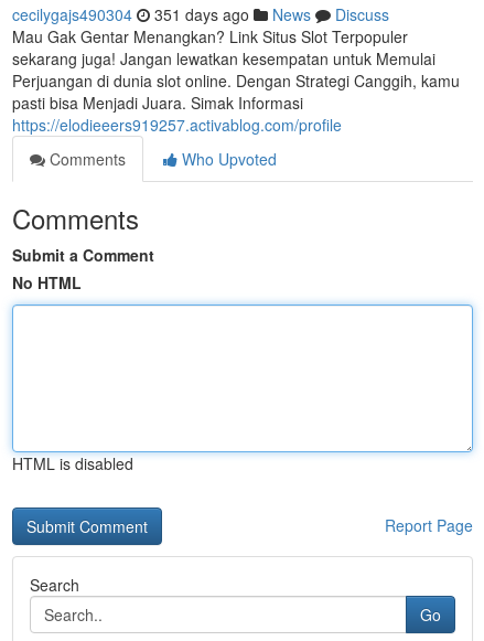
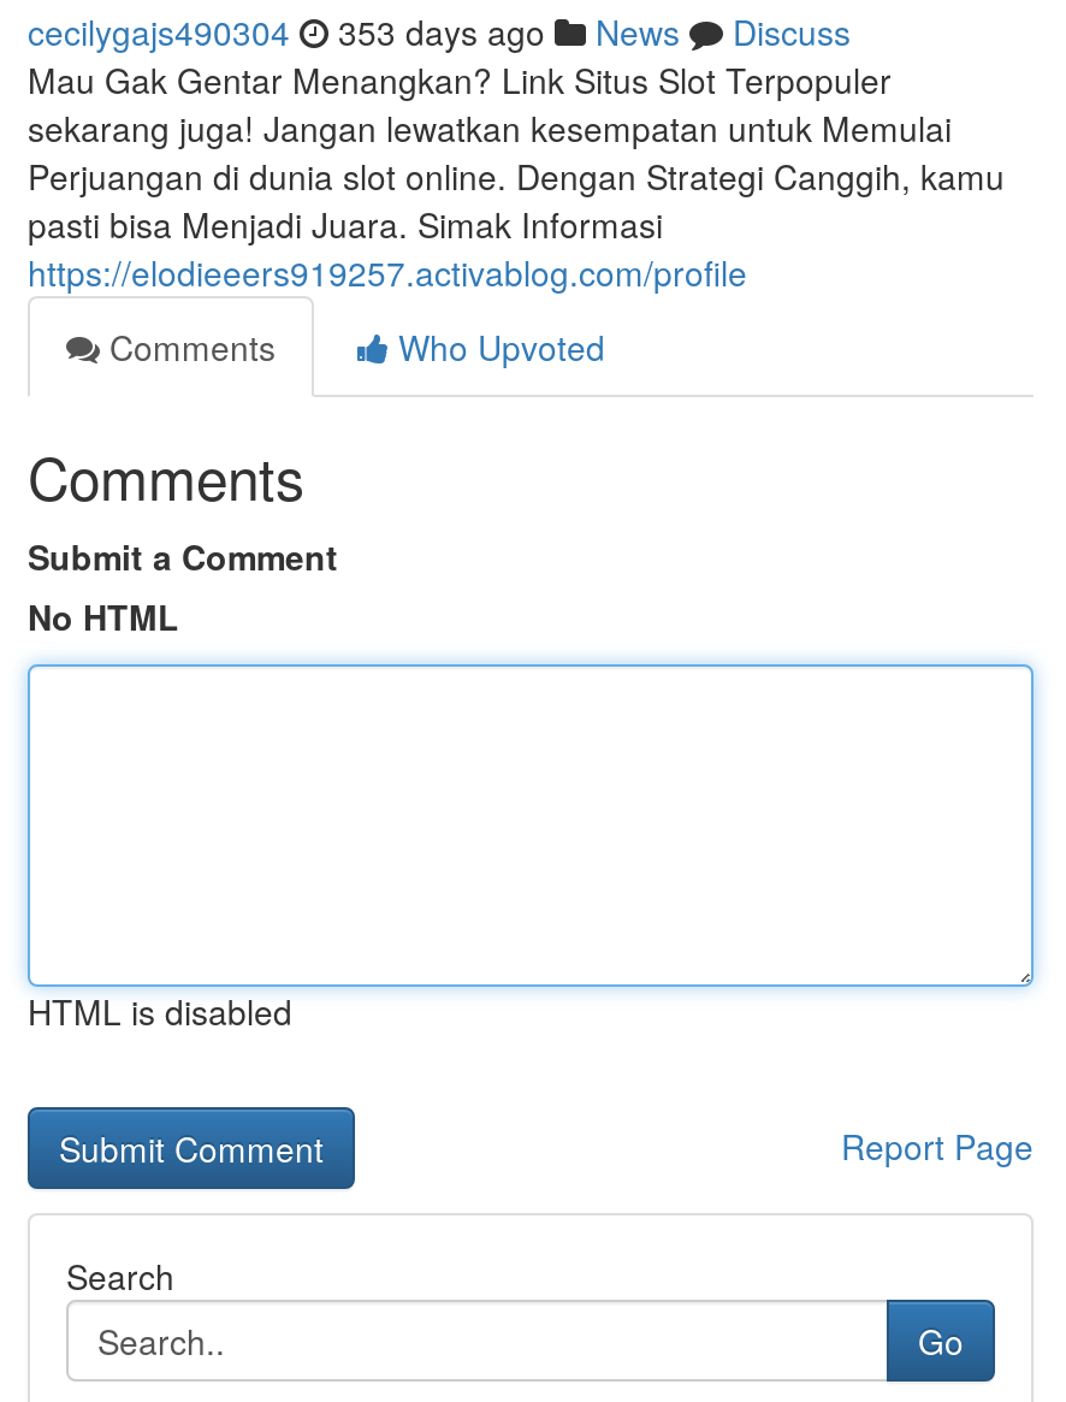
[12,3,389,25] cecilygajs490304 351 days ago News Discuss -> [28,7,851,55] cecilygajs490304 353 days ago News Discuss

